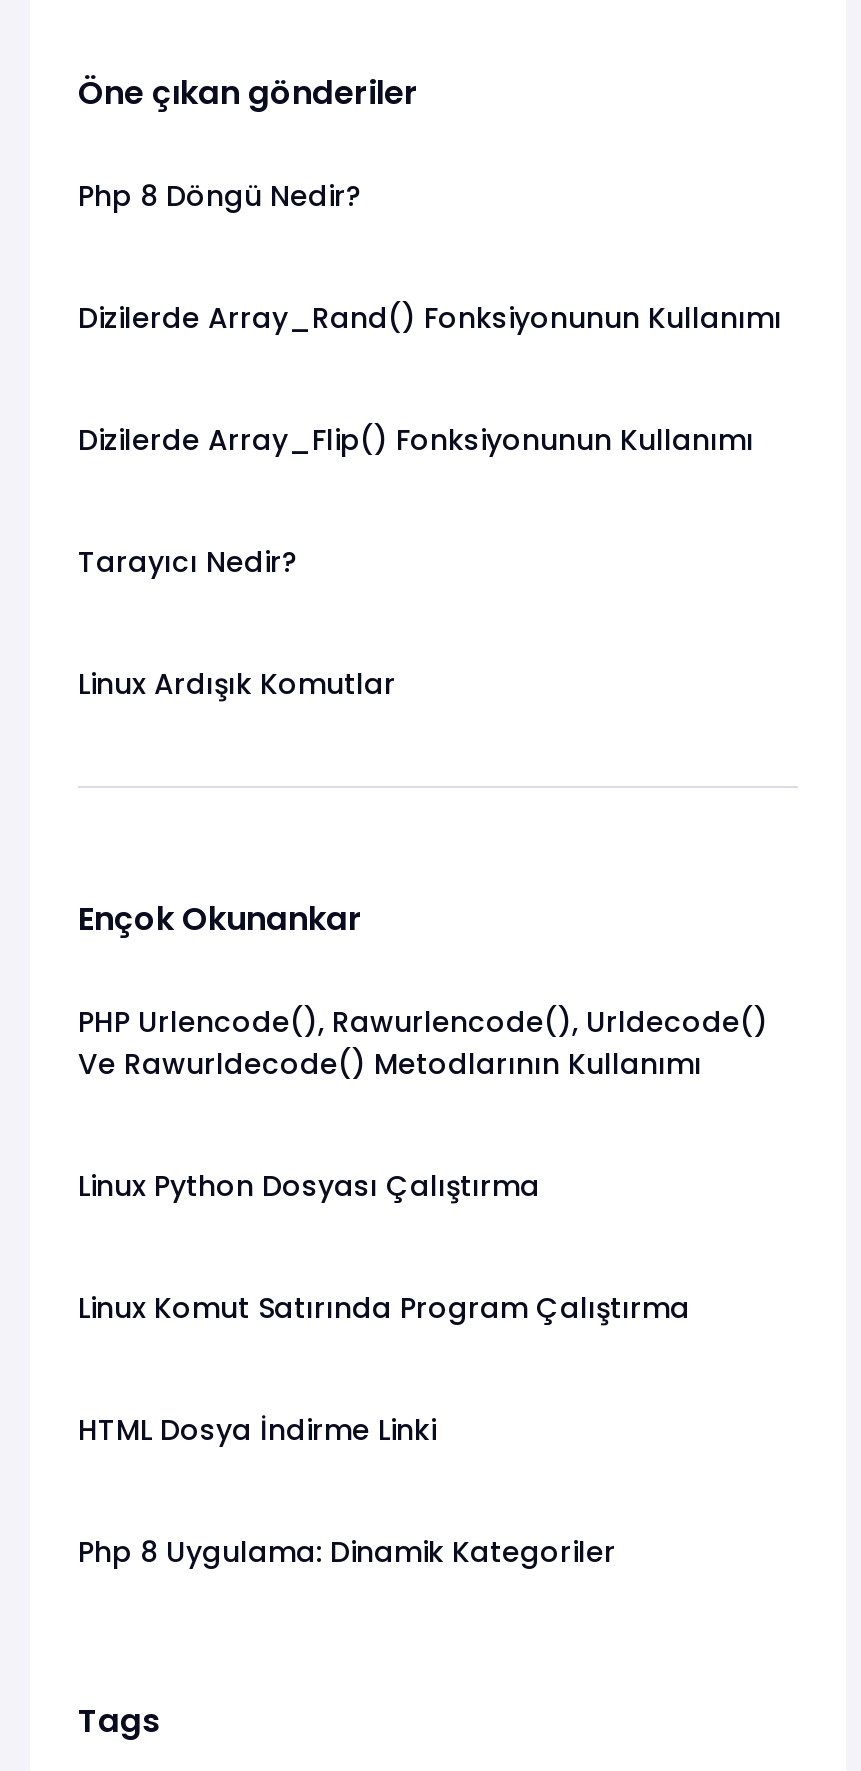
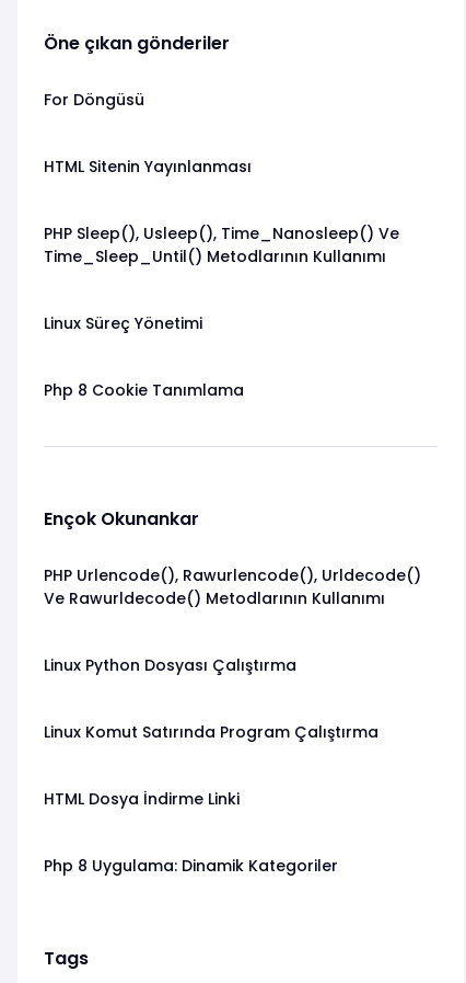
[78,175,362,215] Php 8 Döngü Nedir? -> [44,88,144,110] For Döngüsü
[78,297,782,337] Dizilerde Array_Rand() Fonksiyonunun Kullanımı -> [44,155,252,177] HTML Sitenin Yayınlanması
[78,419,754,459] Dizilerde Array_Flip() Fonksiyonunun Kullanımı -> [44,222,399,267] PHP Sleep(), Usleep(), Time_Nanosleep() Ve | Time_Sleep_Until() Metodlarının Kullanımı
[78,541,298,581] Tarayıcı Nedir? -> [44,312,202,334] Linux Süreç Yönetimi
[78,663,396,703] Linux Ardışık Komutlar -> [44,379,244,401] Php 8 Cookie Tanımlama

